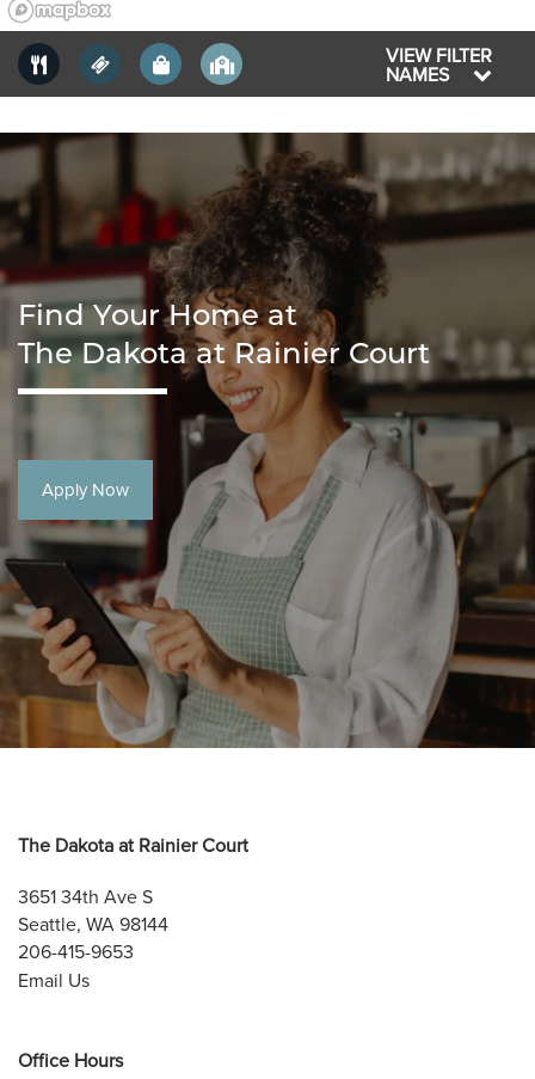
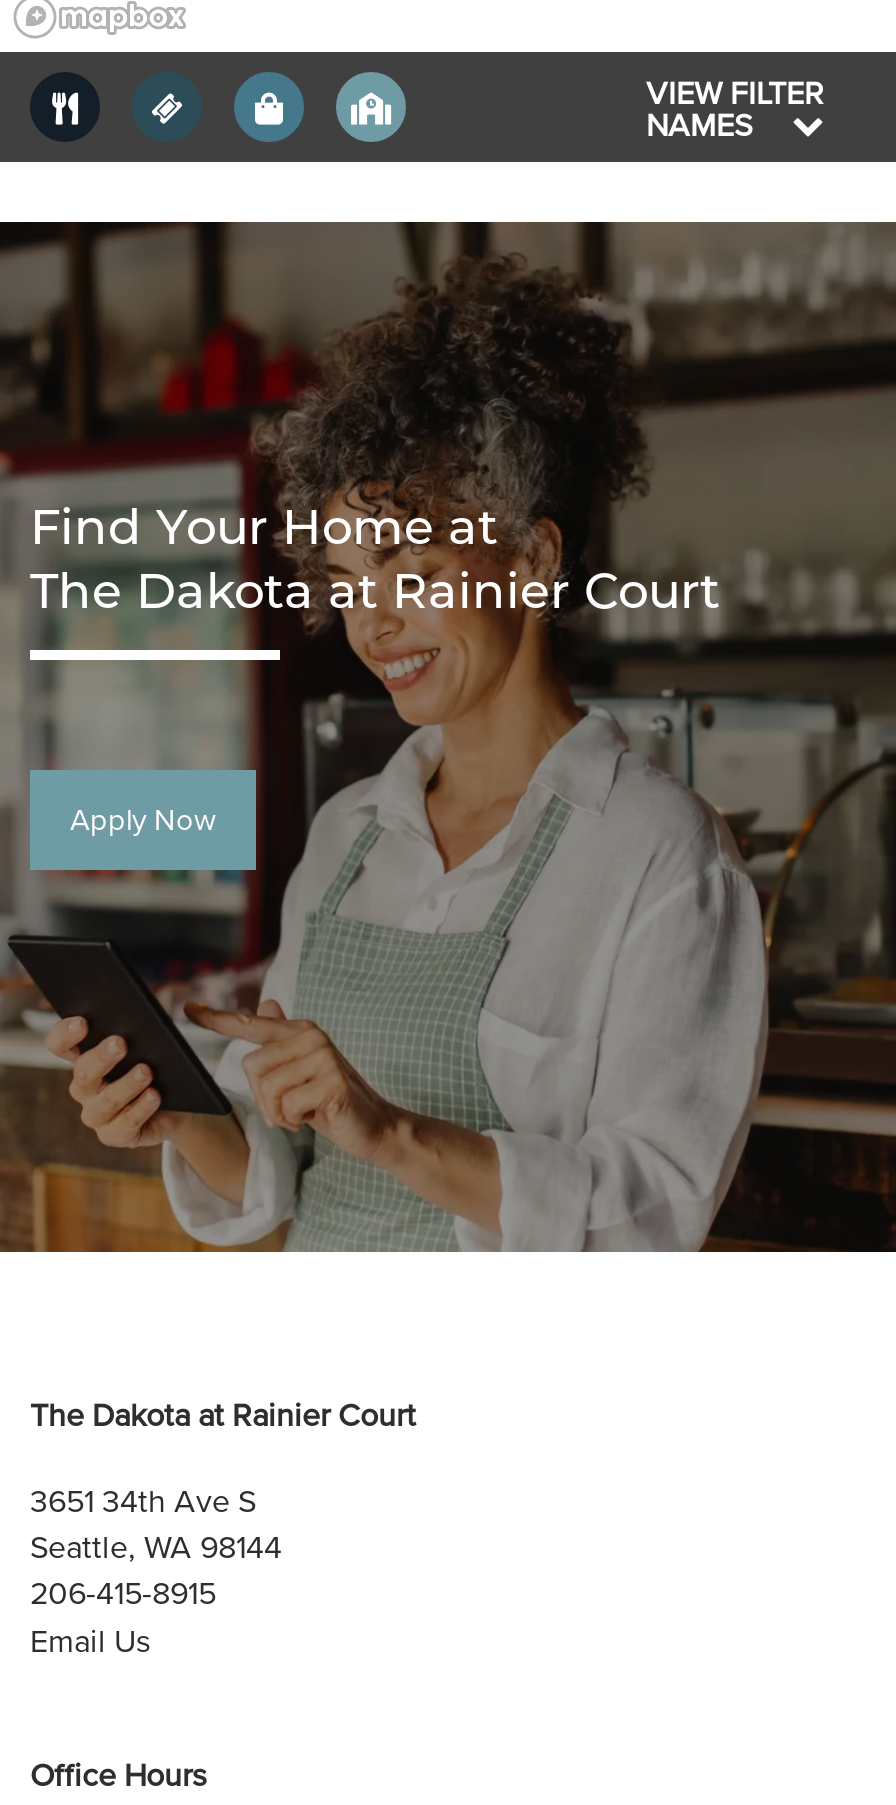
[18,938,134,964] 206-415-9653 -> [30,1570,216,1614] 206-415-8915

